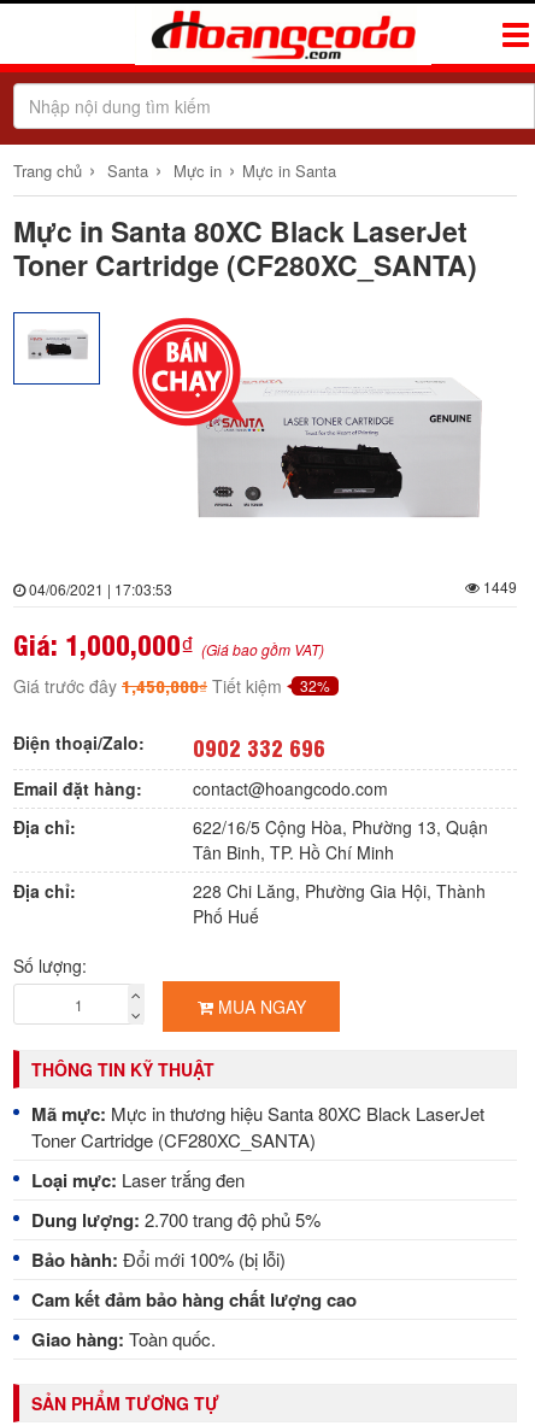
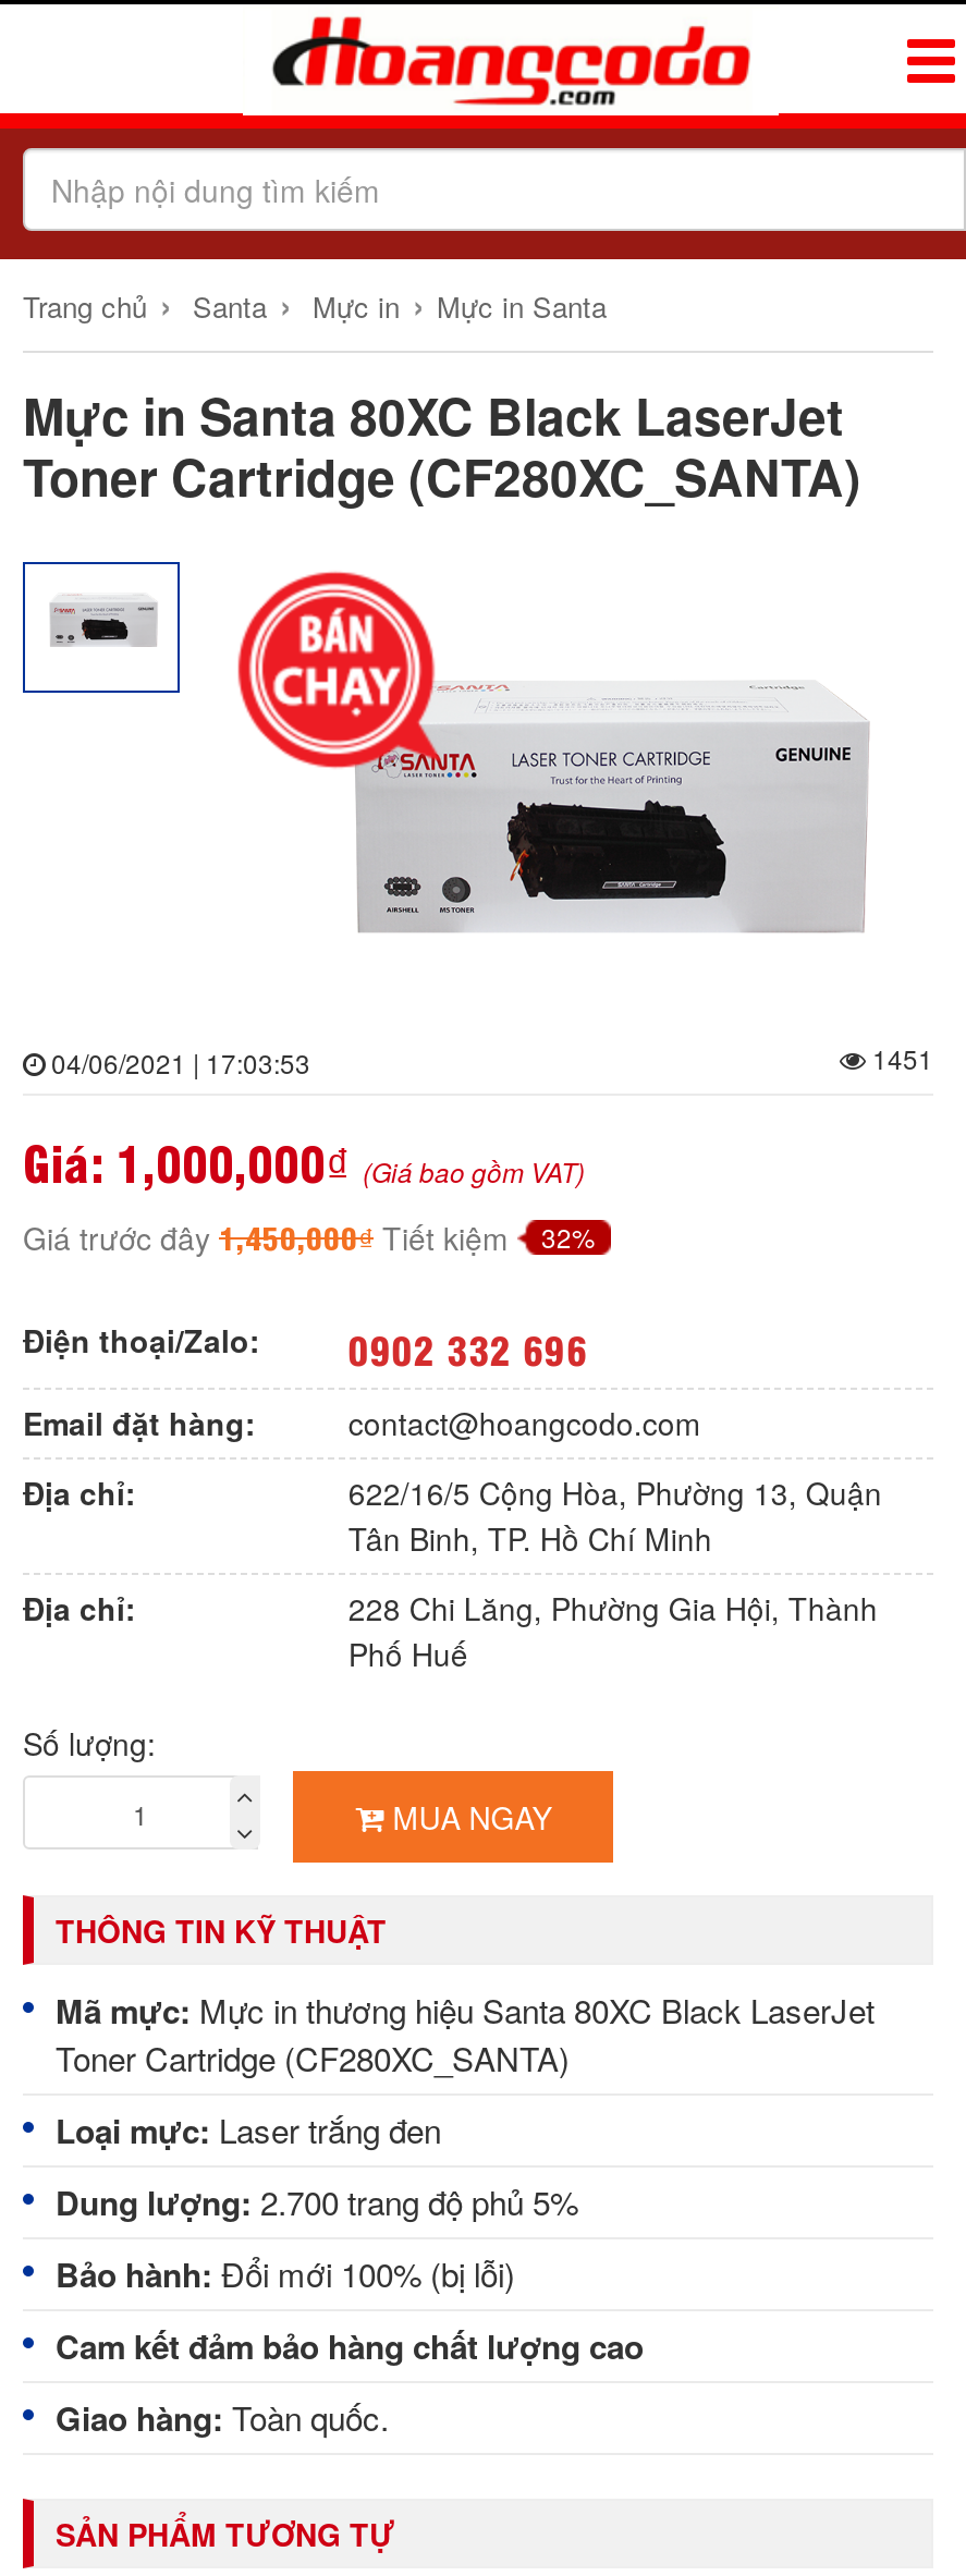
[480,576,517,597] 1449 -> [866,1039,933,1076] 1451

